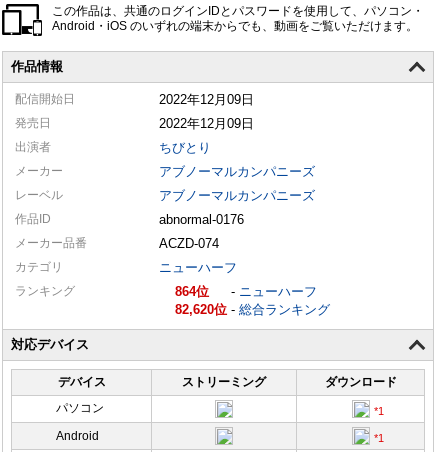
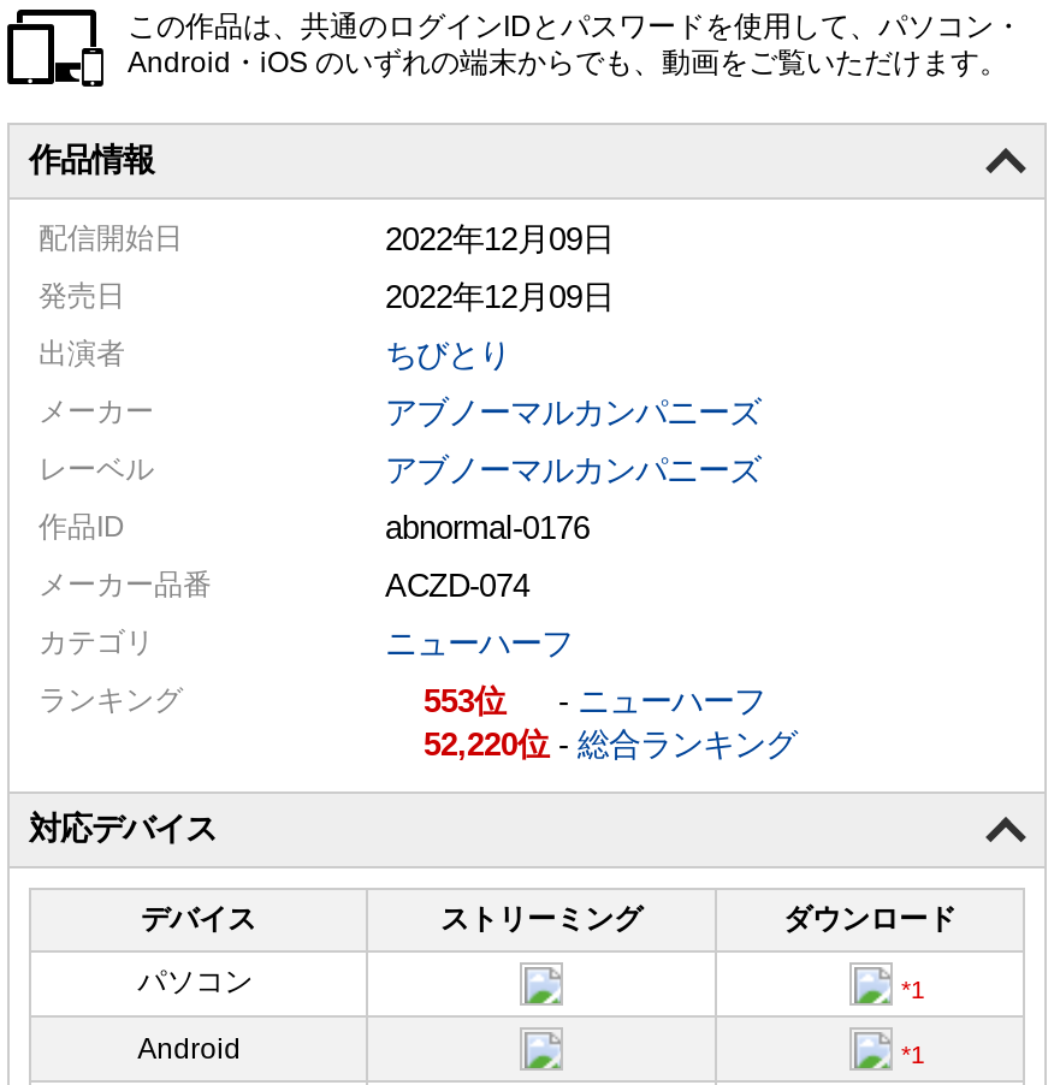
[175,284,196,299] 864 -> [424,683,474,719] 553
[175,302,330,317] 82,620 -総合ランキング -> [424,726,797,762] 52,220 -総合ランキング

